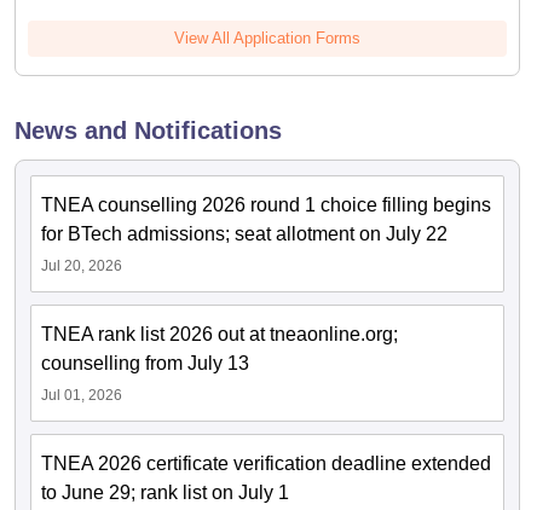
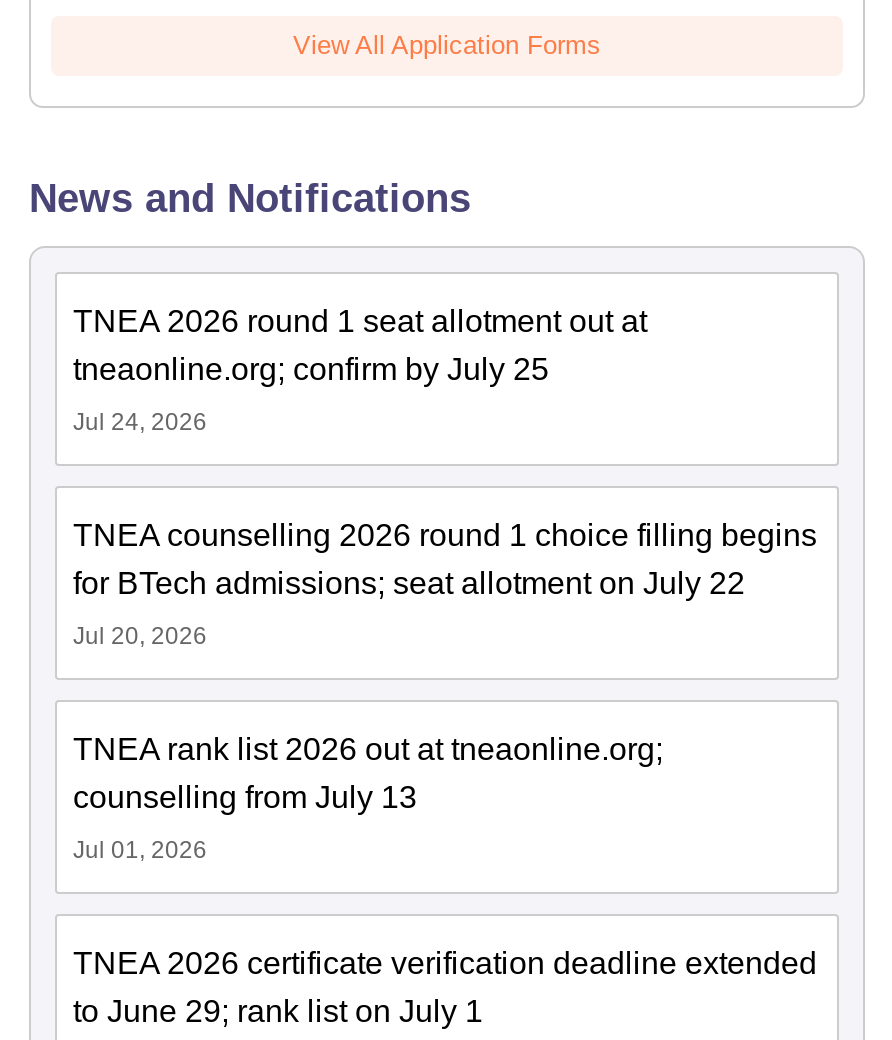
none -> [73,304,647,436] TNEA 2026 round 1 seat allotment out at | tneaonline.org; confirm by July 25 | Jul 24, 2026

